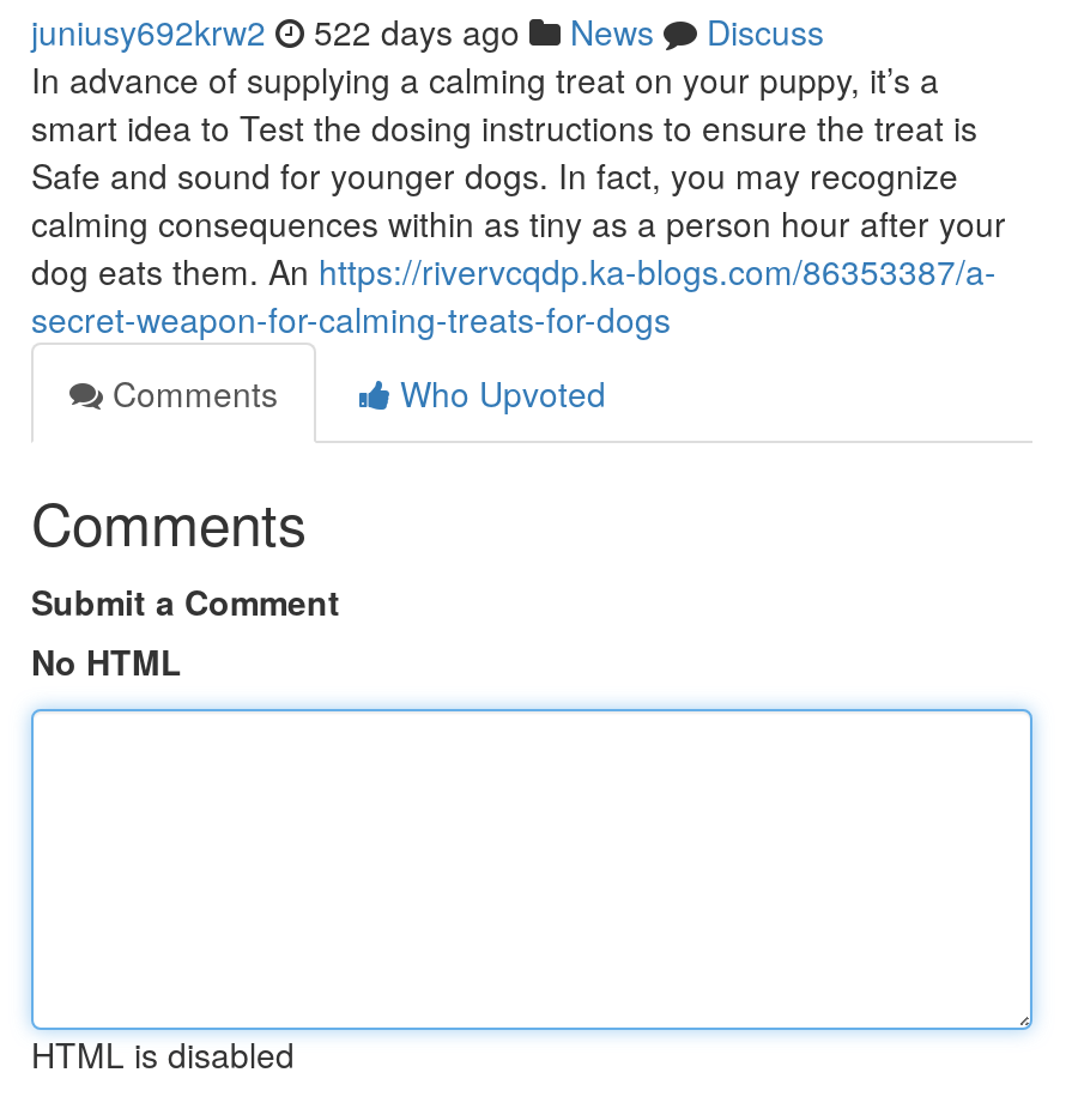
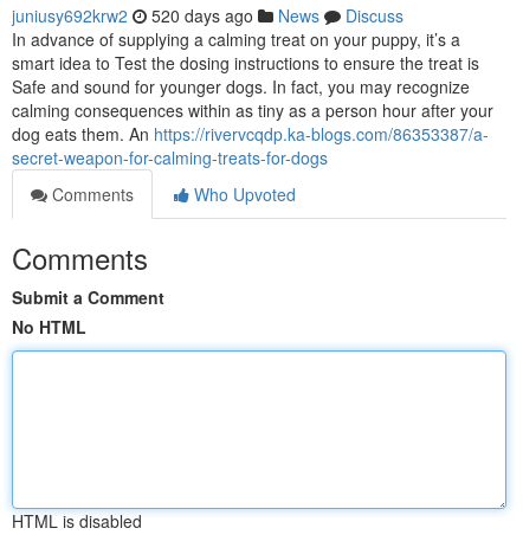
[31,7,824,55] juniusy692krw2 522 days ago News Discuss -> [12,4,403,27] juniusy692krw2 520 days ago News Discuss

